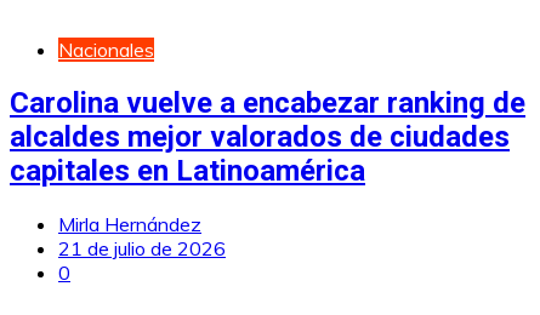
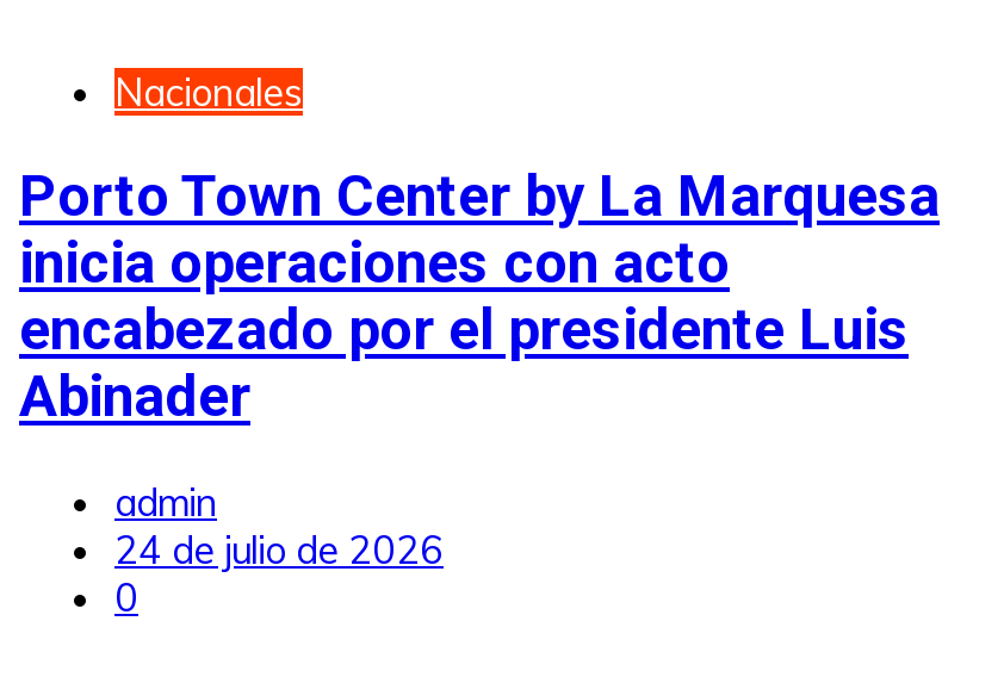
[10,86,525,188] Carolina vuelve a encabezar ranking de | alcaldes mejor valorados de ciudades | capitales en Latinoamérica -> [19,163,940,430] Porto Town Center by La Marquesa | inicia operaciones con acto | encabezado por el presidente Luis | Abinader
[58,212,226,260] Mirla Hernández | 21 de julio de 2026 -> [114,477,444,573] admin | 24 de julio de 2026

